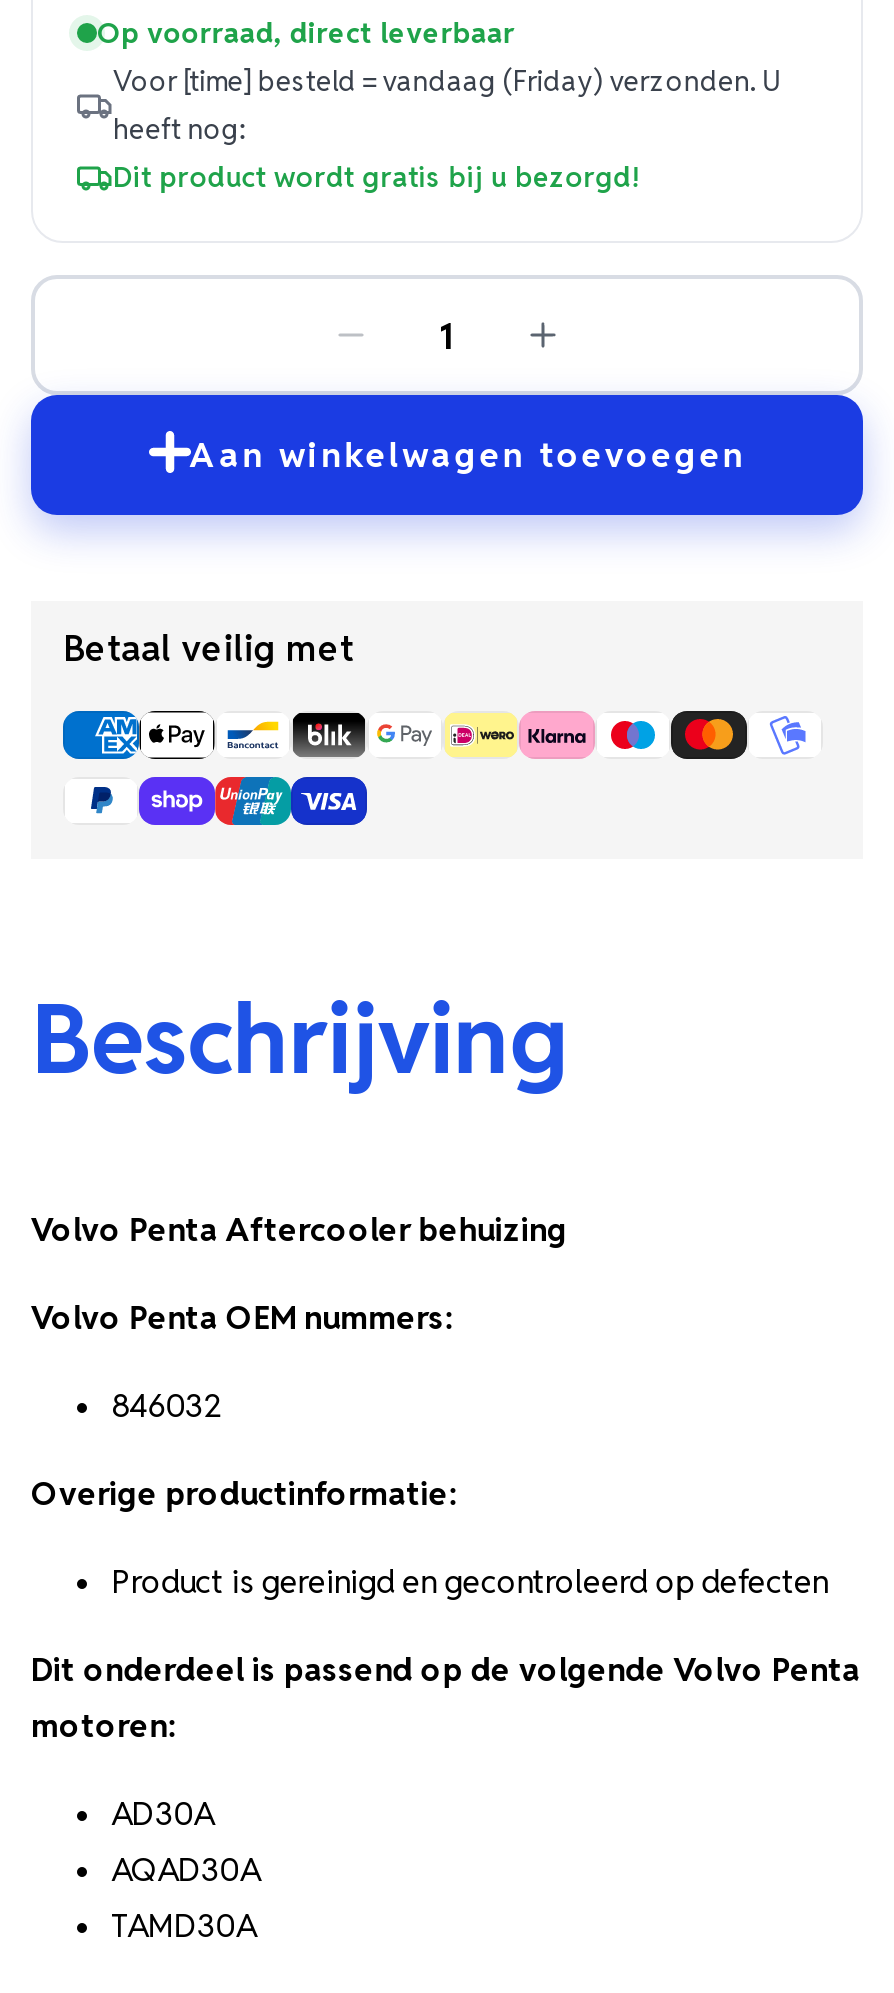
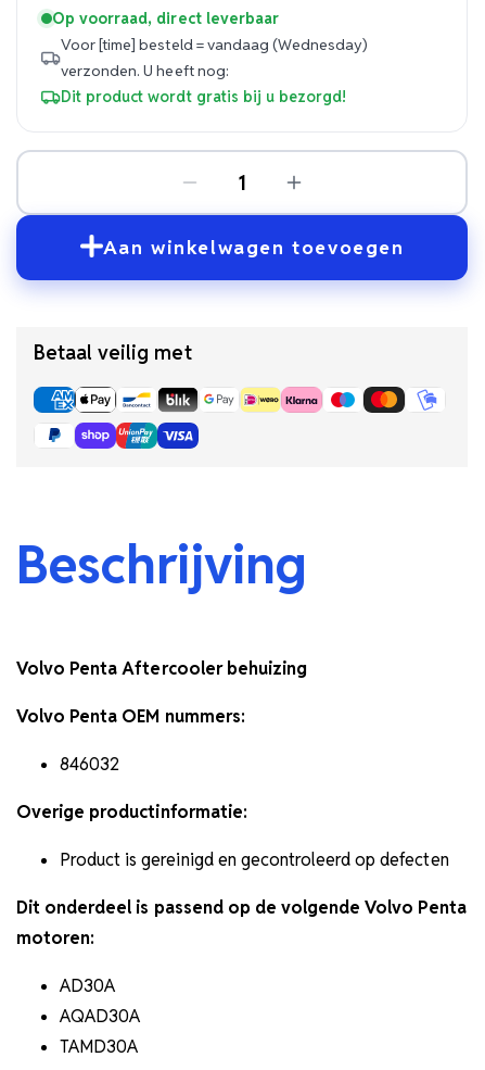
[113,64,780,148] Voor [time] besteld = vandaag (Friday) verzonden. U | heeft nog: -> [61,35,368,81] Voor [time] besteld = vandaag (Wednesday) | verzonden. U heeft nog:

